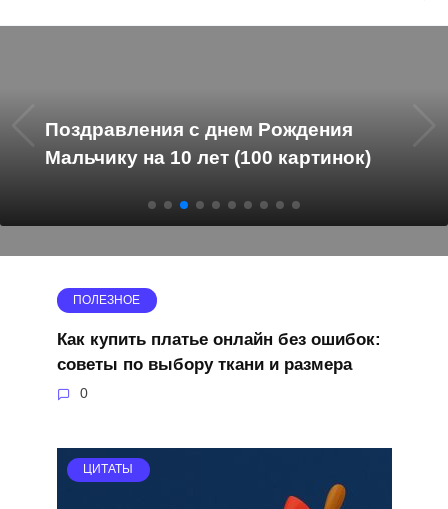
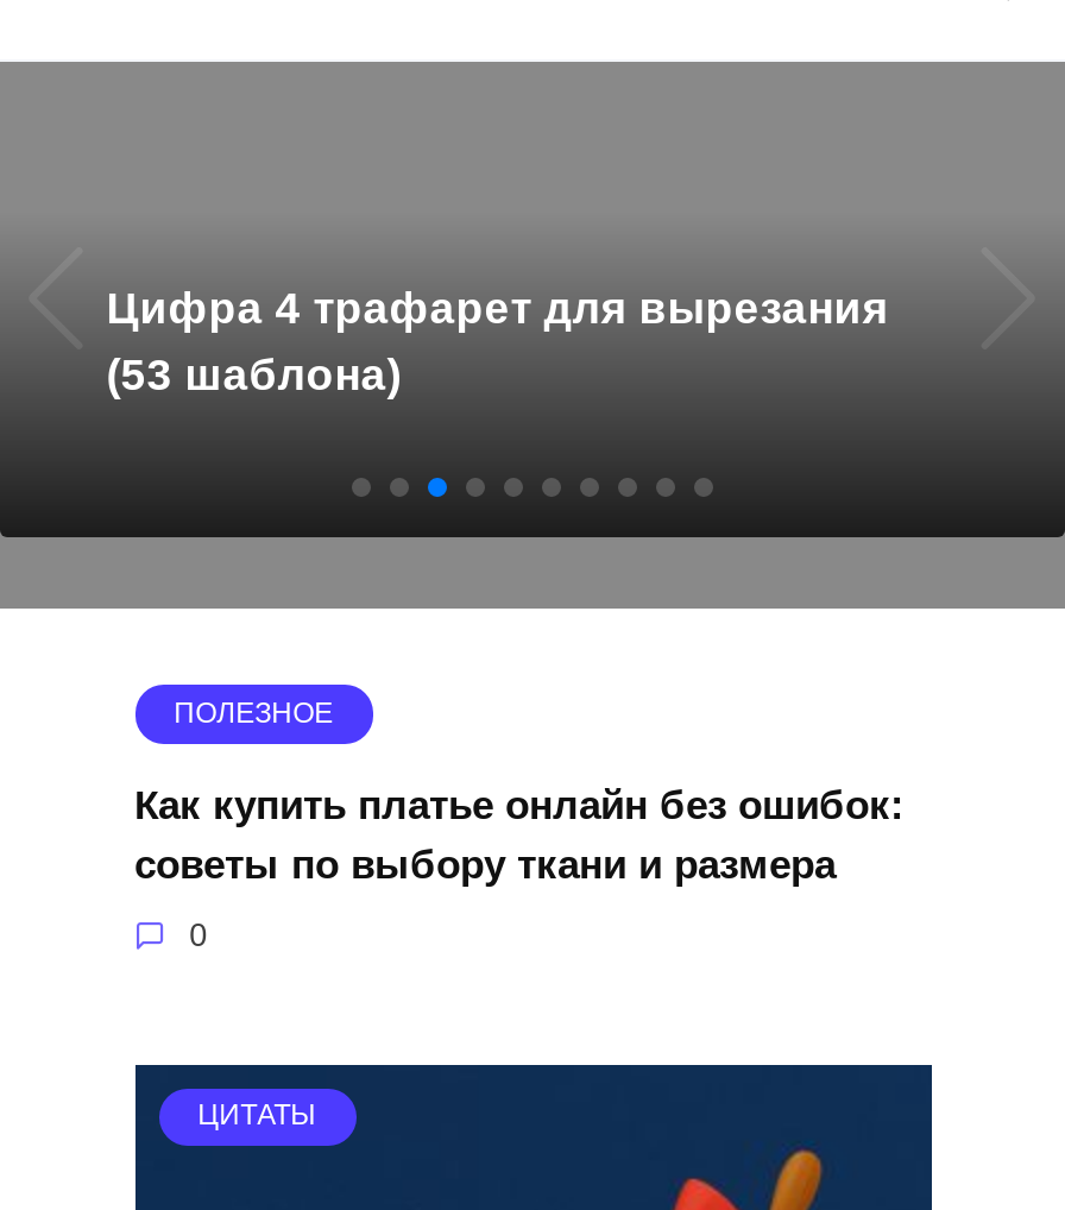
[45,119,371,168] Поздравления с днем Рождения | Мальчику на 10 лет (100 картинок) -> [106,283,889,399] Цифра 4 трафарет для вырезания | (53 шаблона)

